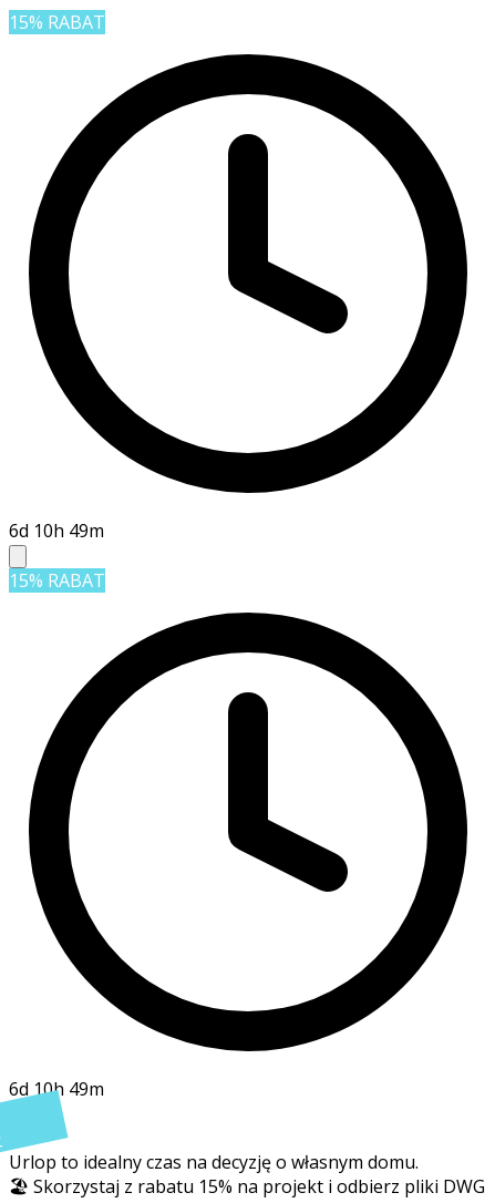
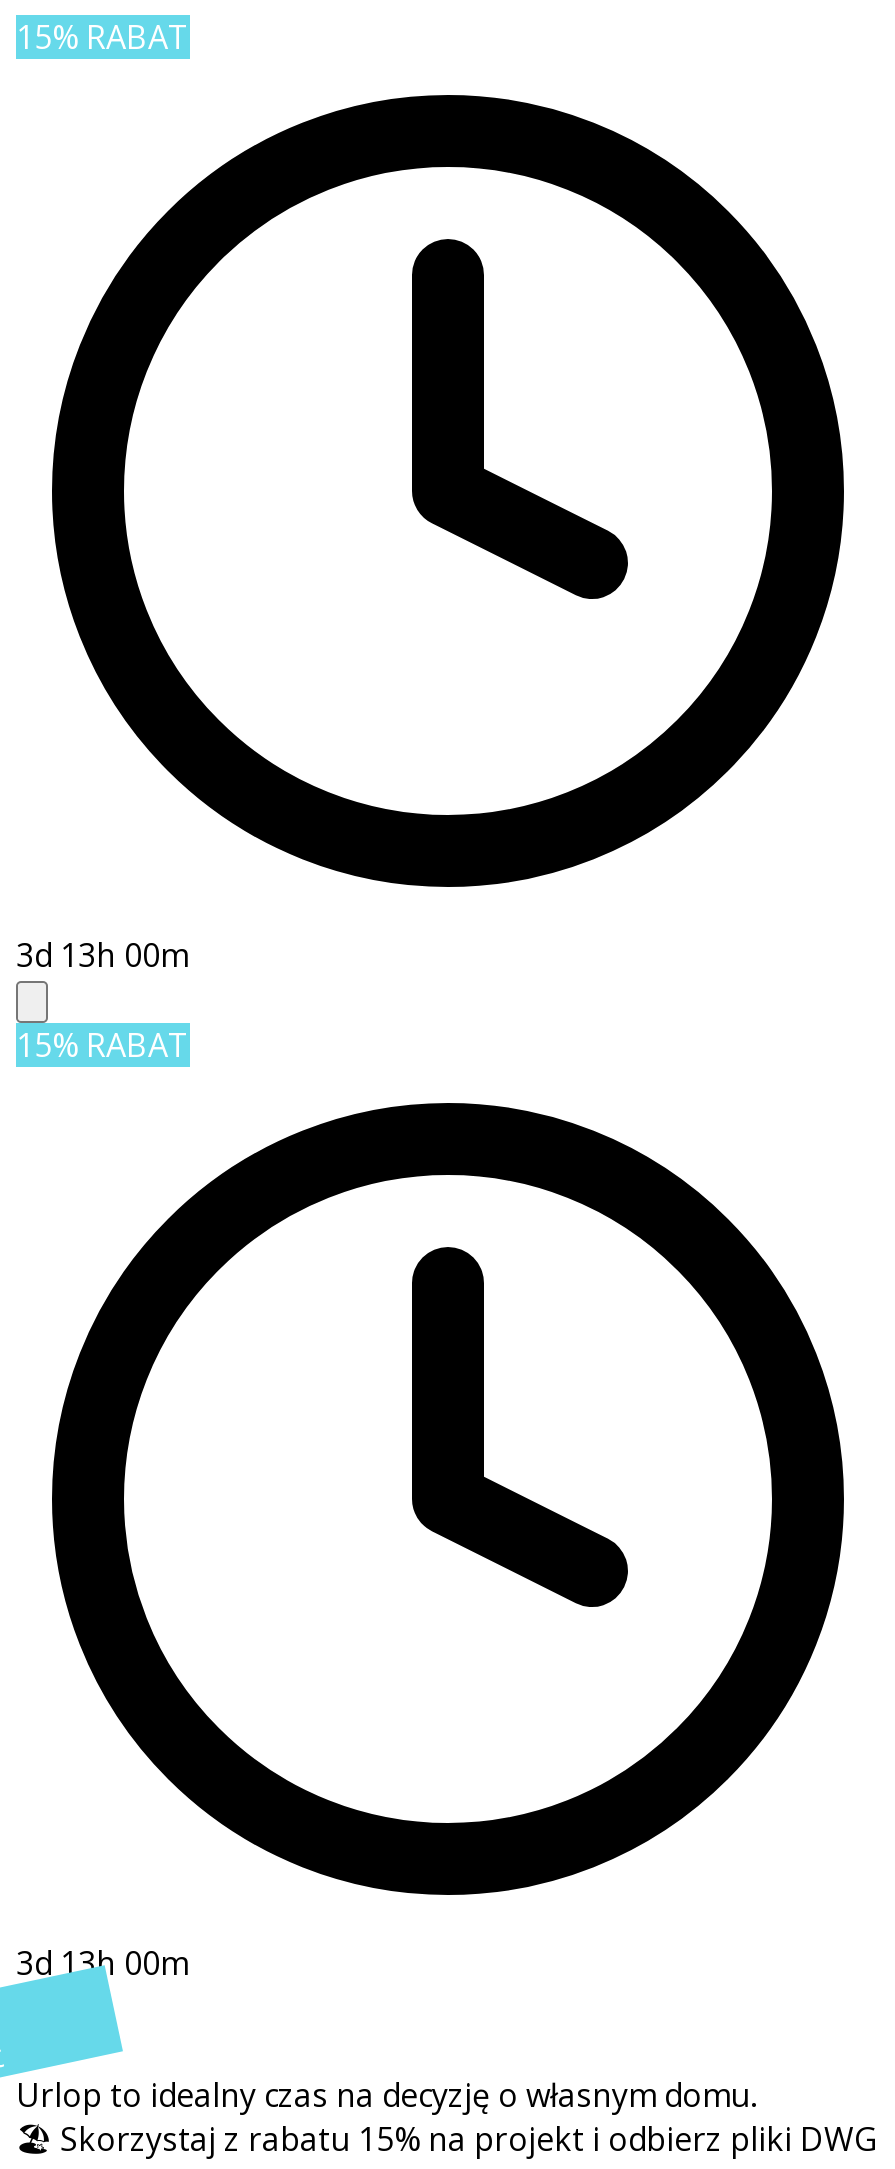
[9,519,104,543] 6d 10h 49m -> [16,934,188,978] 3d 13h 00m
[9,1077,104,1102] 6d 10h 49m -> [16,1942,188,1986] 3d 13h 00m

